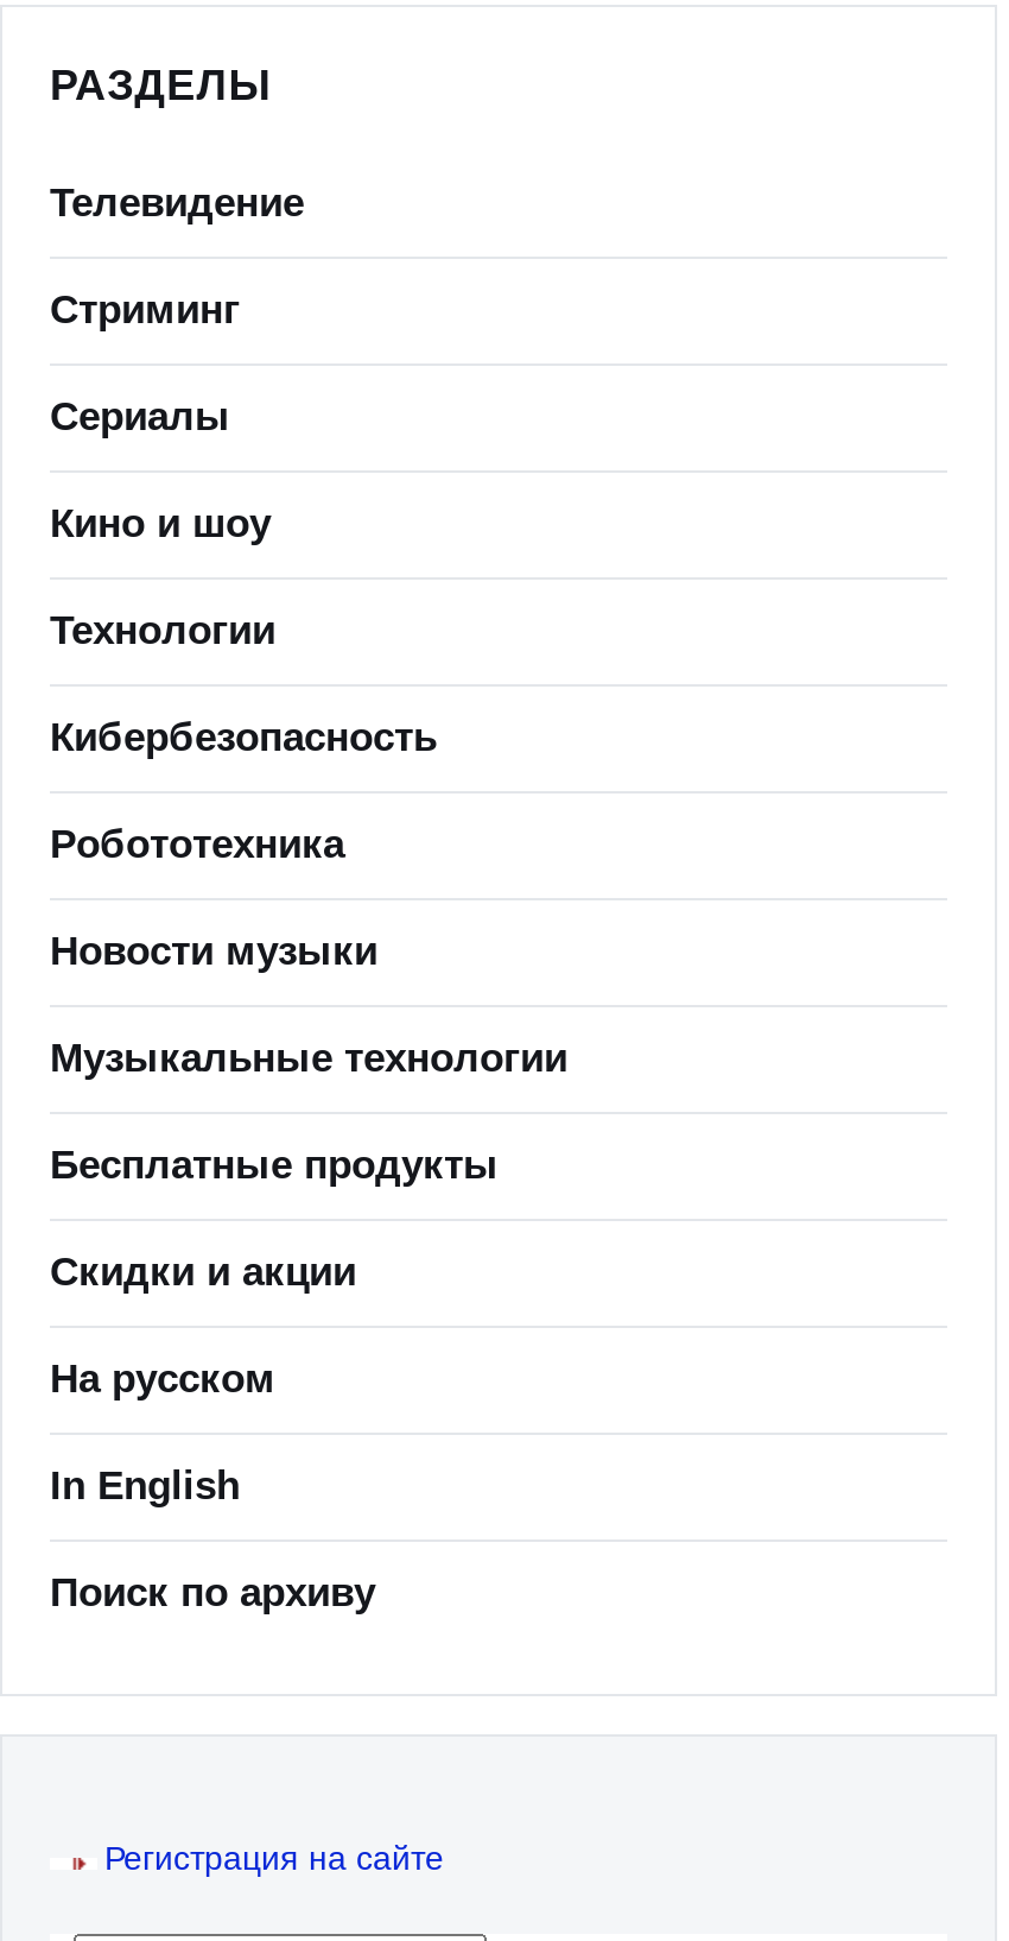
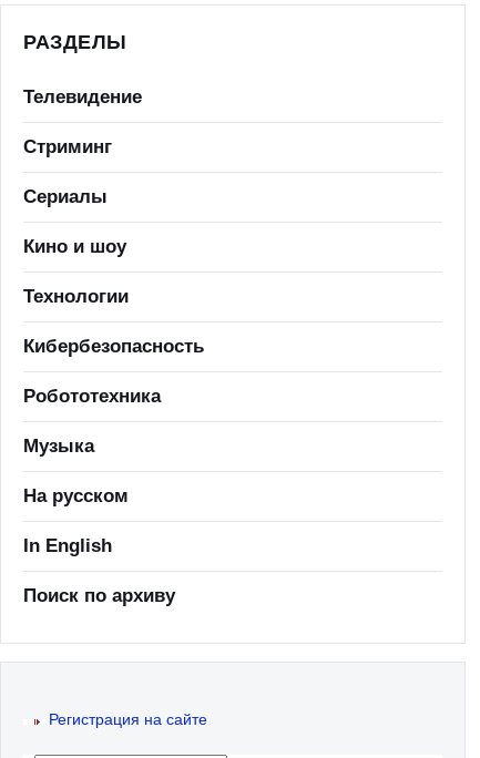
[50,929,567,1295] Новости музыки | Музыкальные технологии | Бесплатные продукты | Скидки и акции -> [23,436,94,457] Музыка

